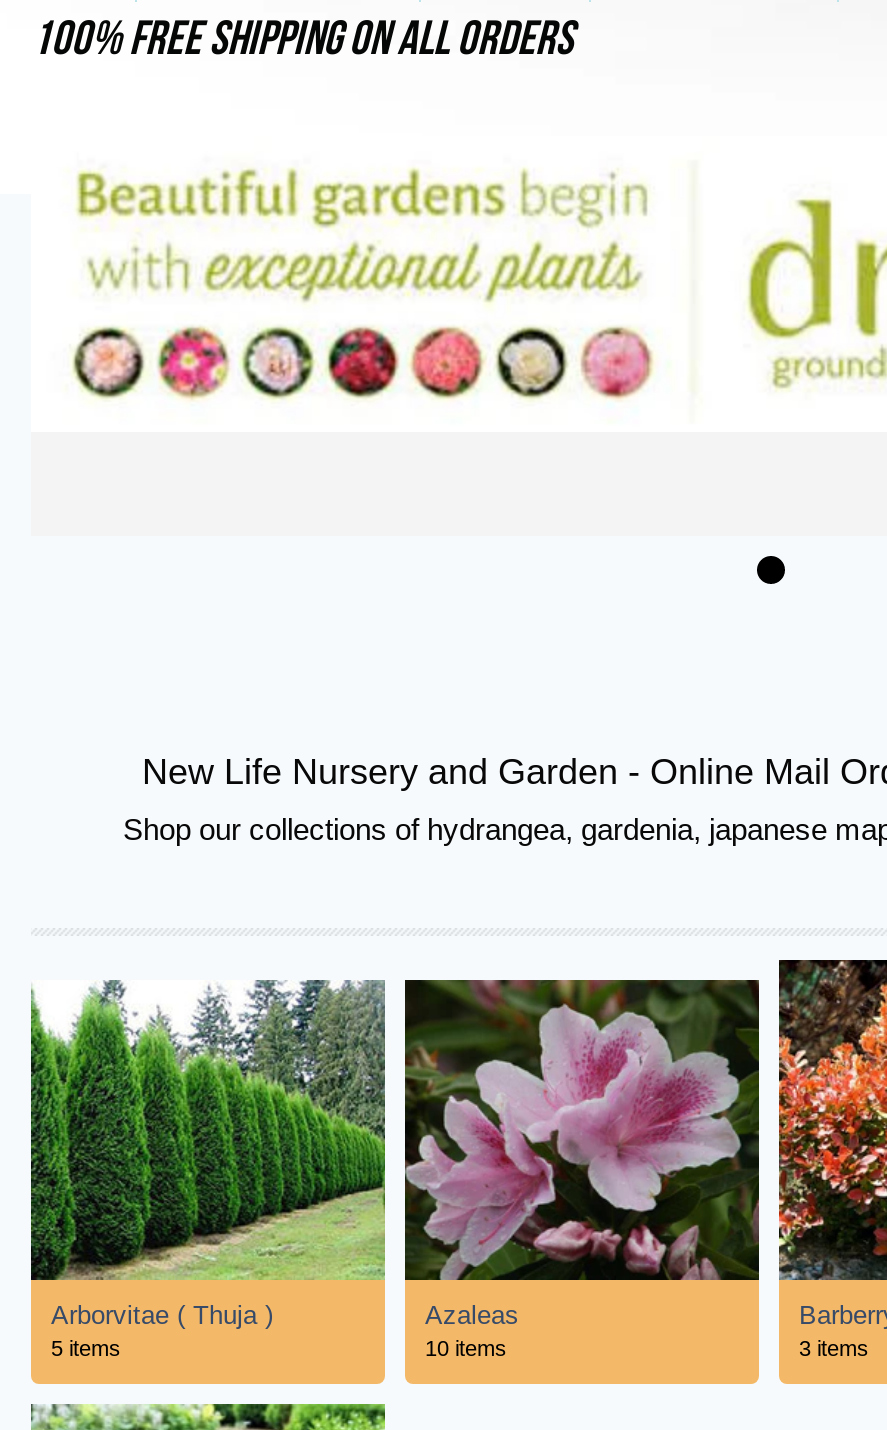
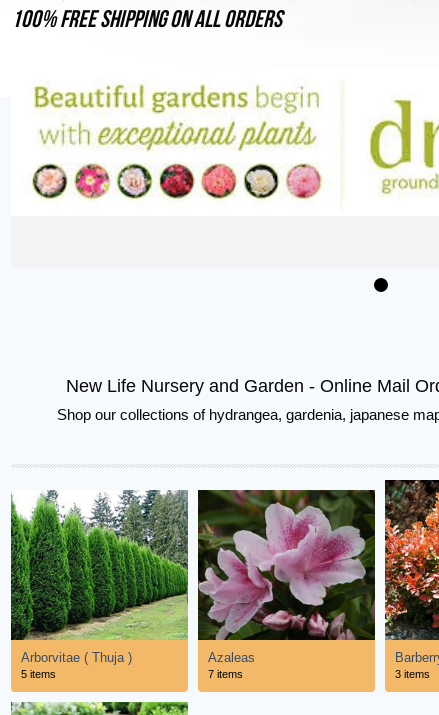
[425,1336,507,1360] 10 items -> [208,668,243,680] 7 items

